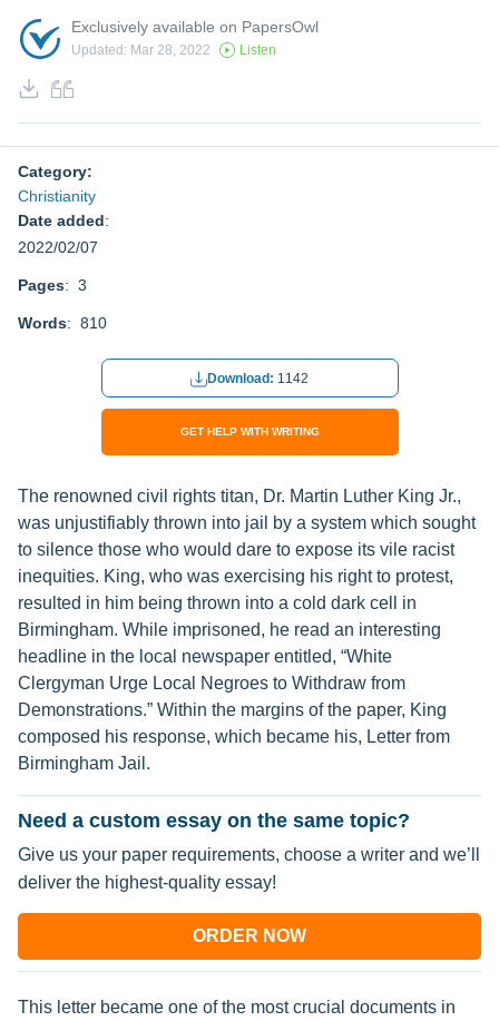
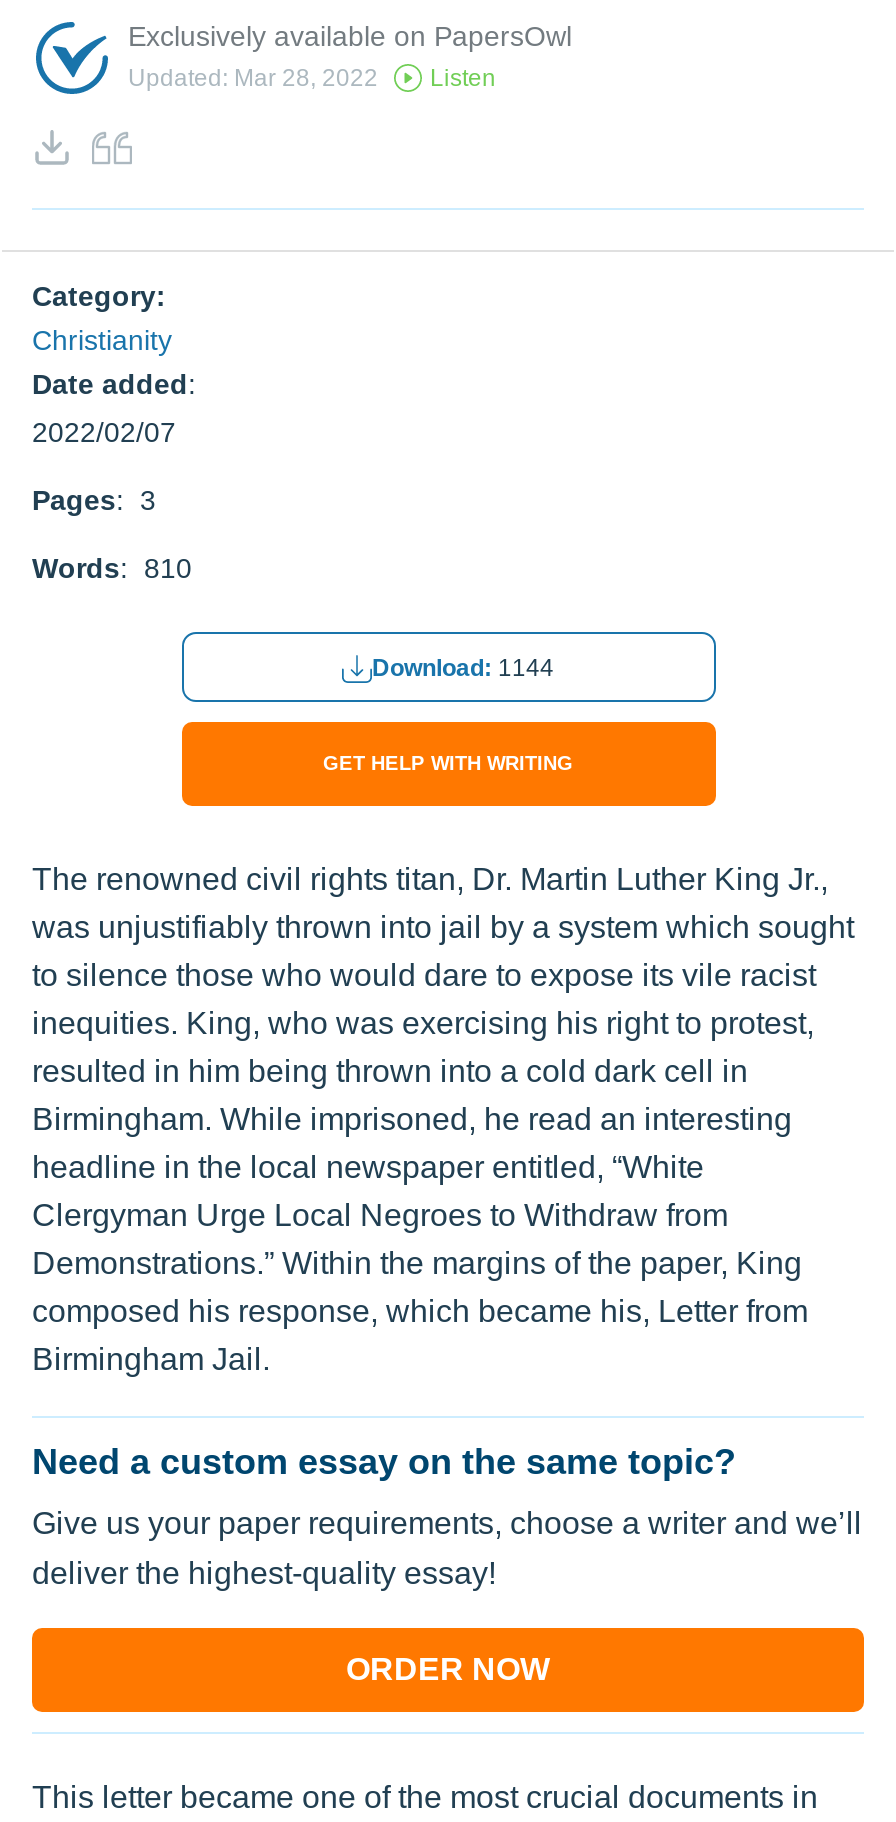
[207,371,309,387] Download: 1142 -> [372,655,554,683] Download: 1144

